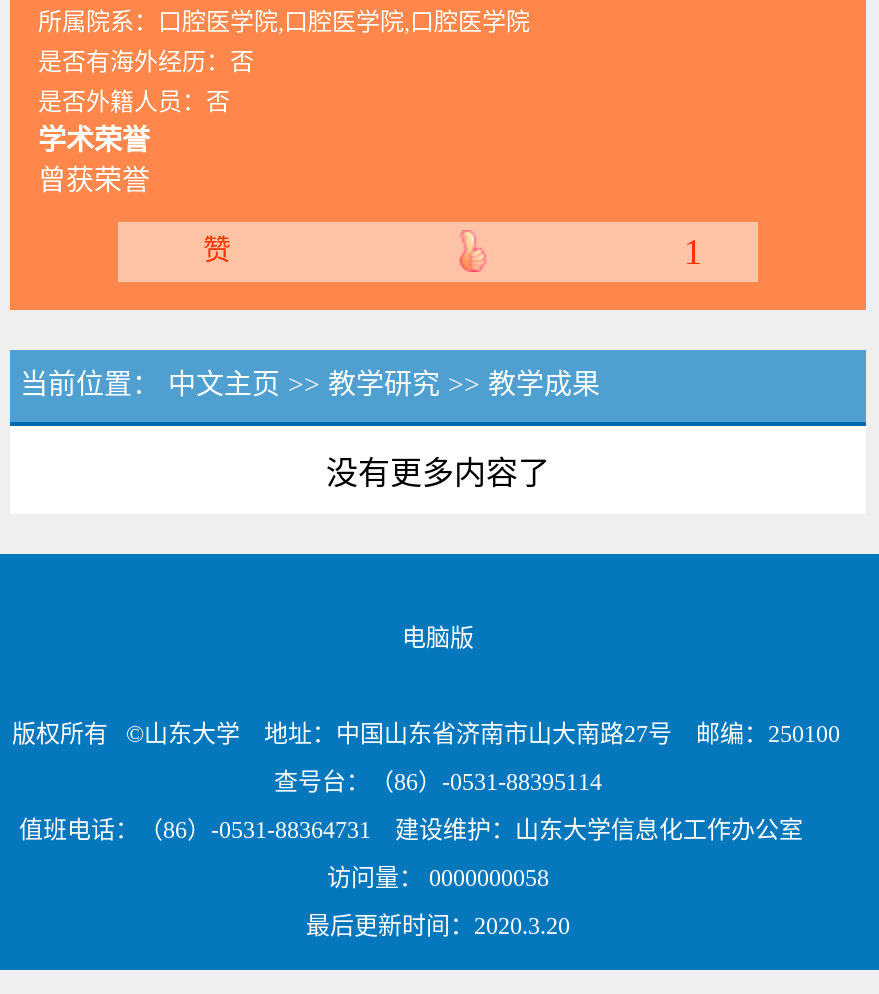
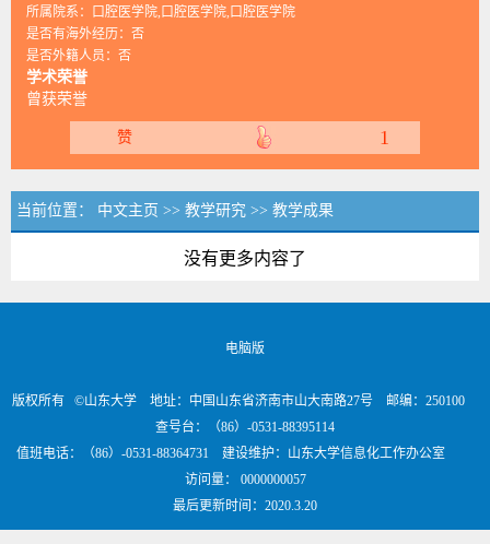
[327,864,549,892] 访问量：0000000058 -> [184,472,306,487] 访问量：0000000057

